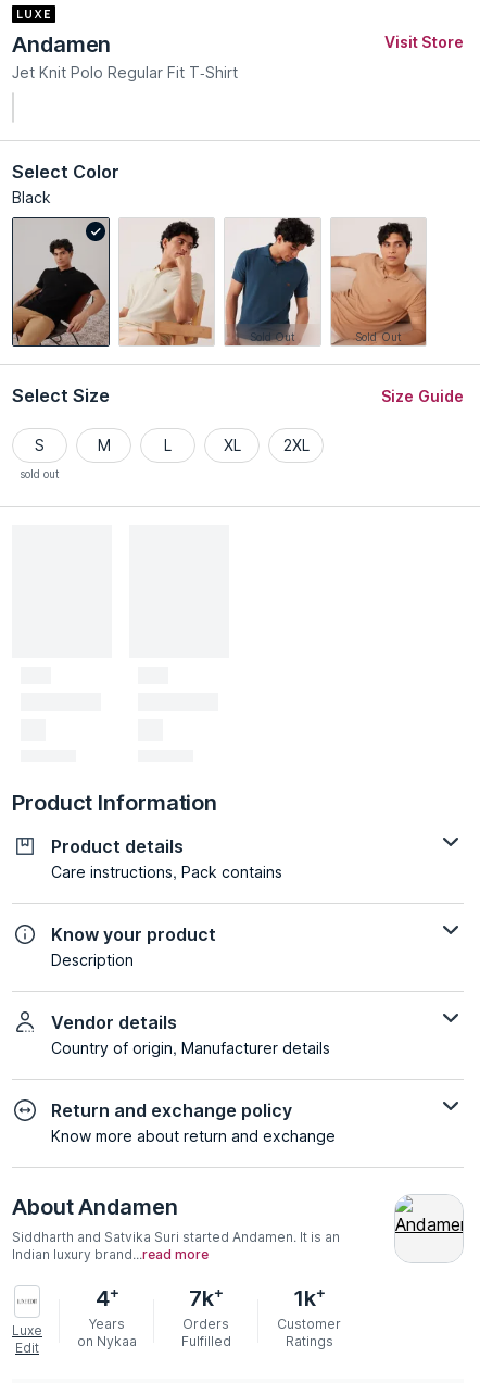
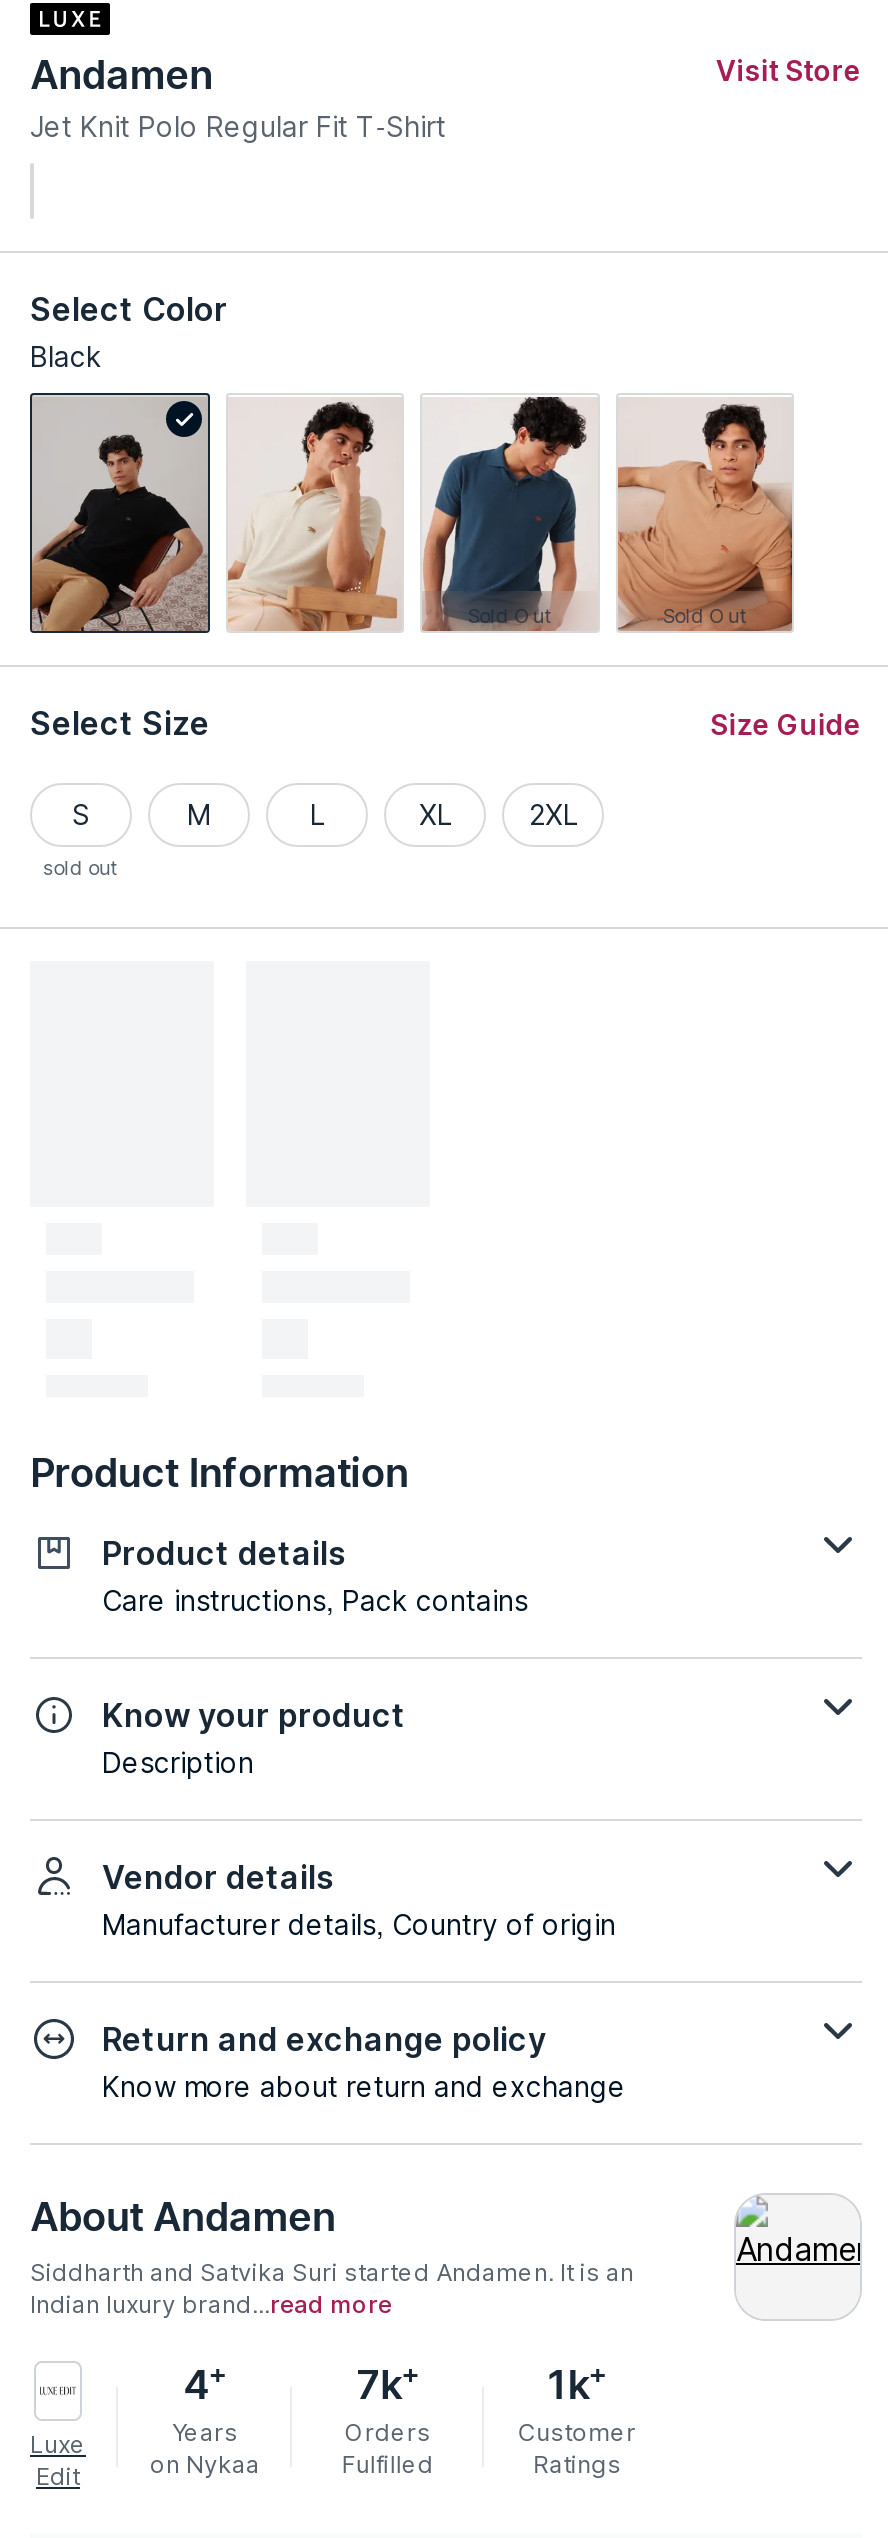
[51,1038,330,1057] Country of origin, Manufacturer details -> [102,1906,616,1940] Manufacturer details, Country of origin

